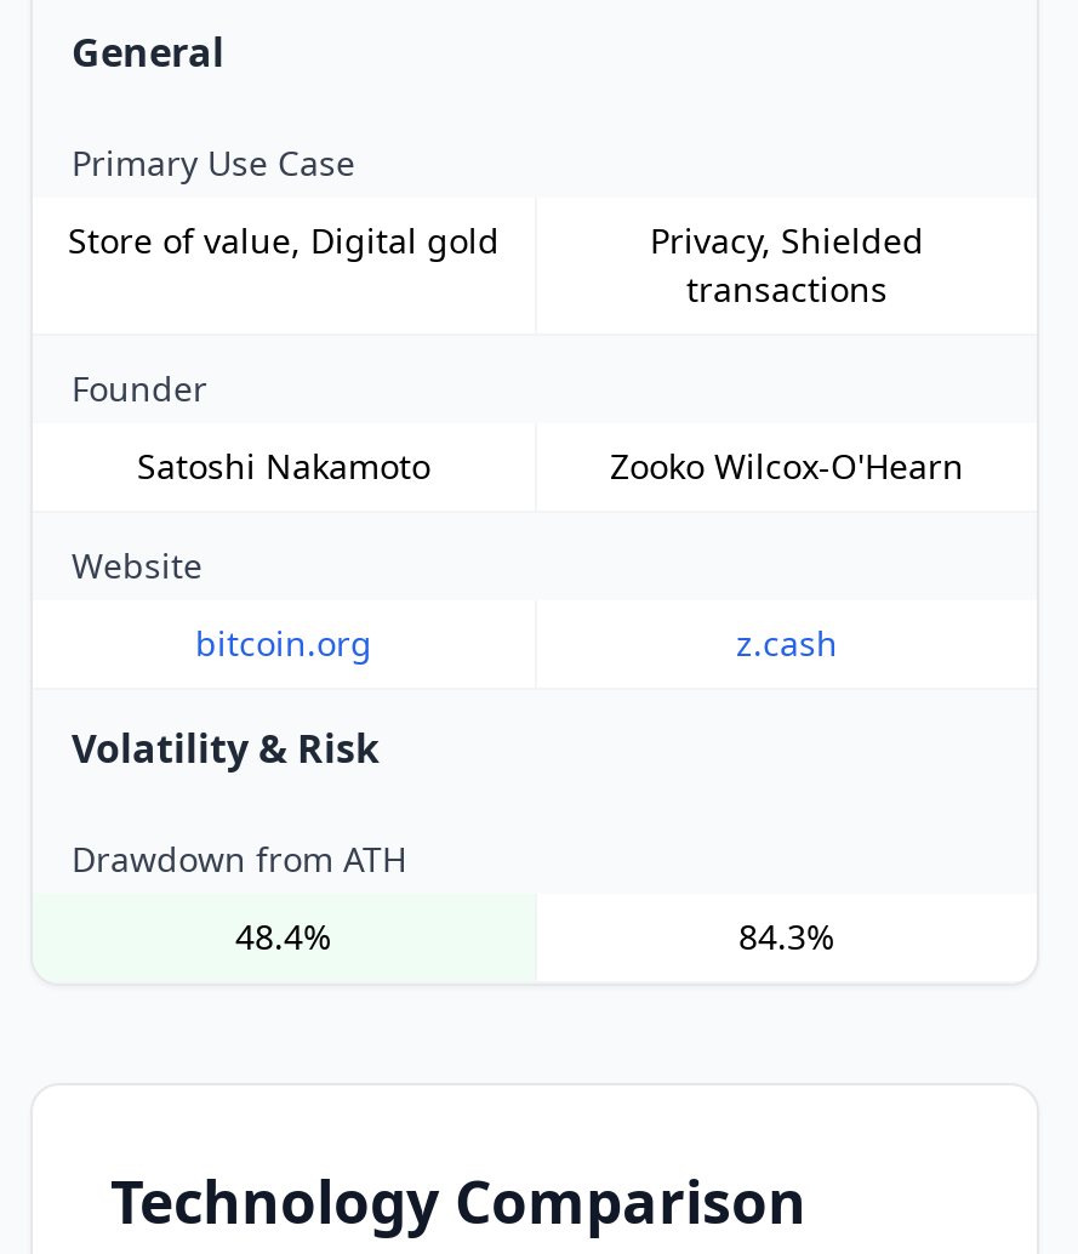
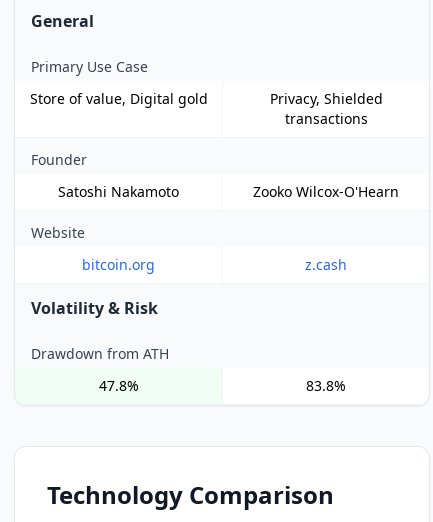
[235,913,332,959] 48.4% -> [98,376,138,395] 47.8%
[738,913,835,959] 84.3% -> [306,376,346,395] 83.8%

